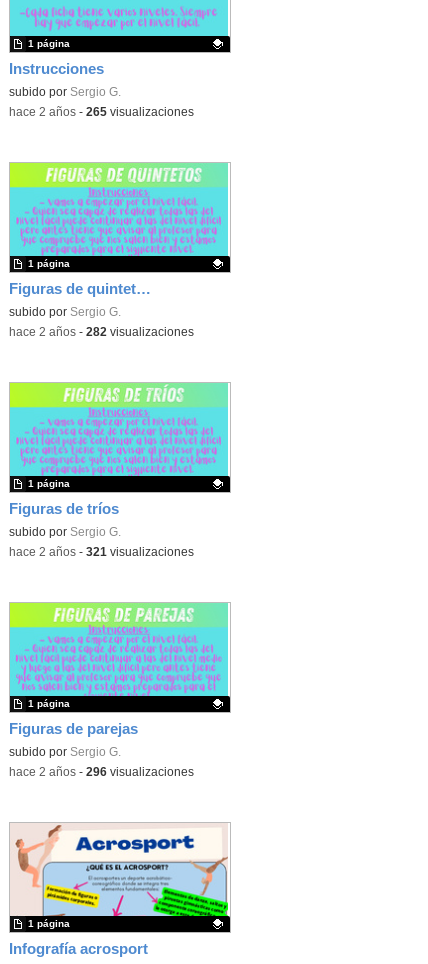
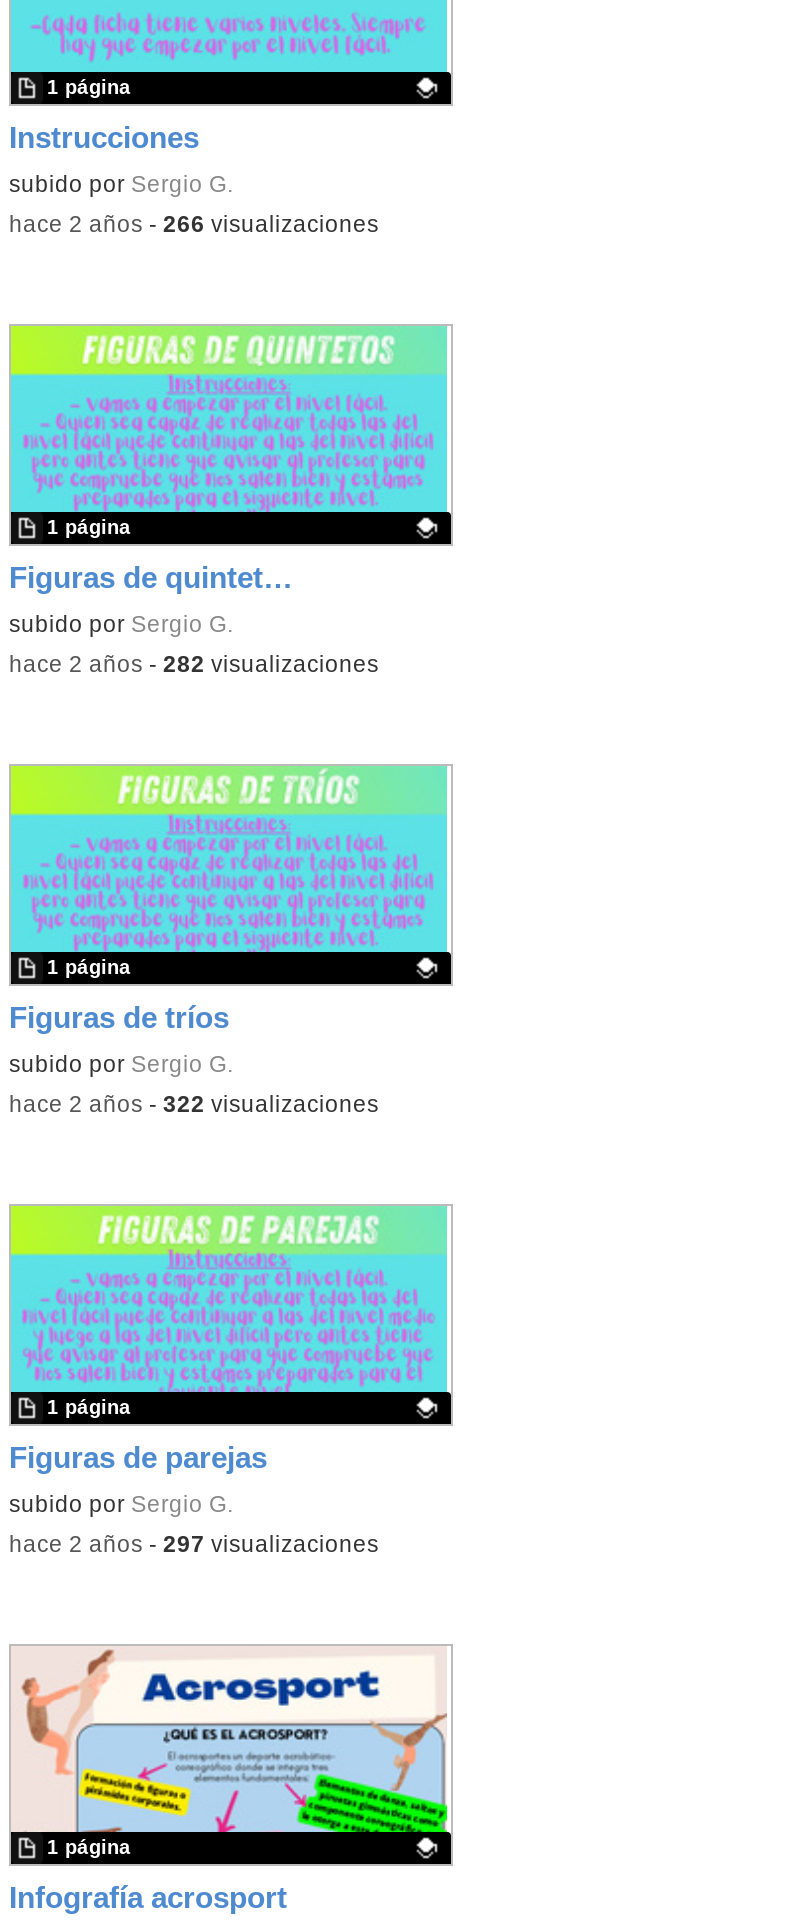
[9,106,194,118] hace 2 años - 265 visualizaciones -> [9,212,379,236] hace 2 años - 266 visualizaciones
[9,546,194,558] hace 2 años - 321 visualizaciones -> [9,1092,379,1116] hace 2 años - 322 visualizaciones
[9,766,194,778] hace 2 años - 296 visualizaciones -> [9,1532,379,1556] hace 2 años - 297 visualizaciones

